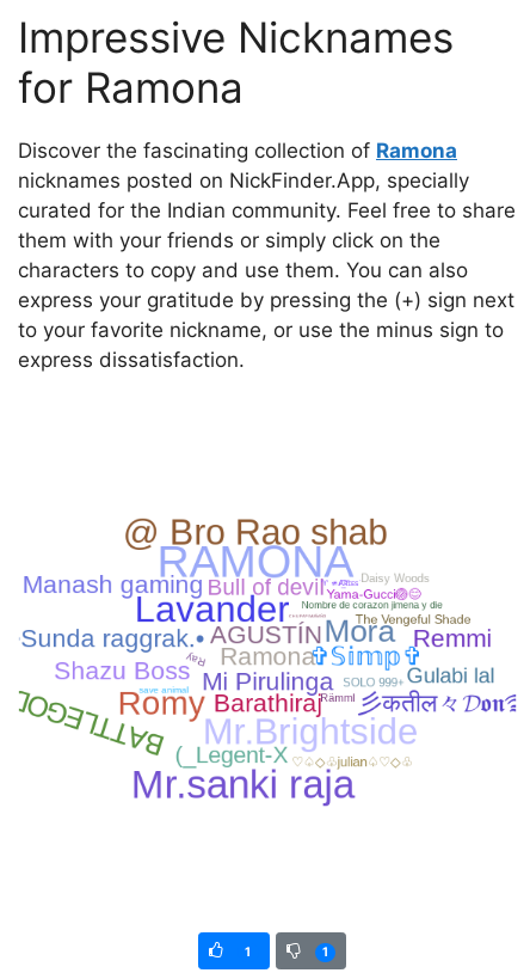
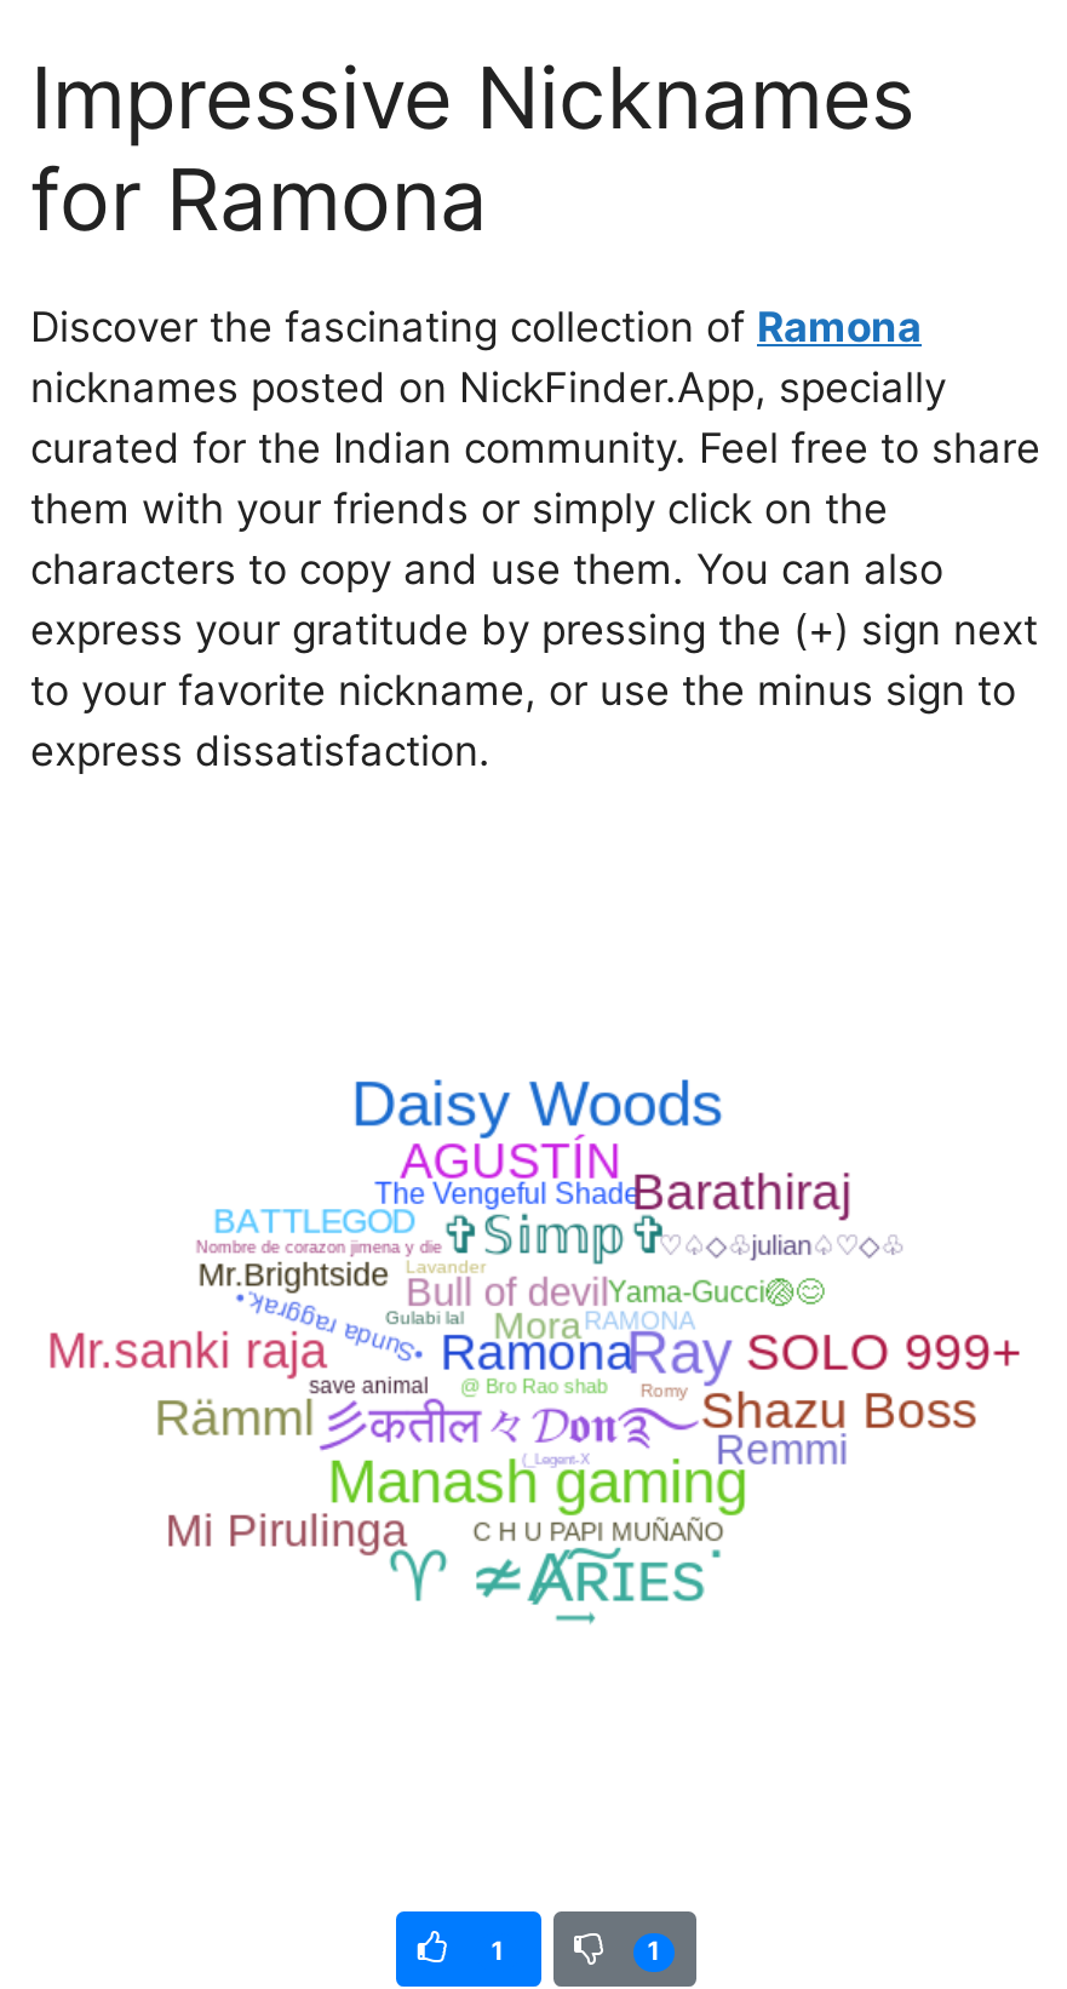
[18,518,517,807] [image] -> [33,1073,1040,1655] [image]

